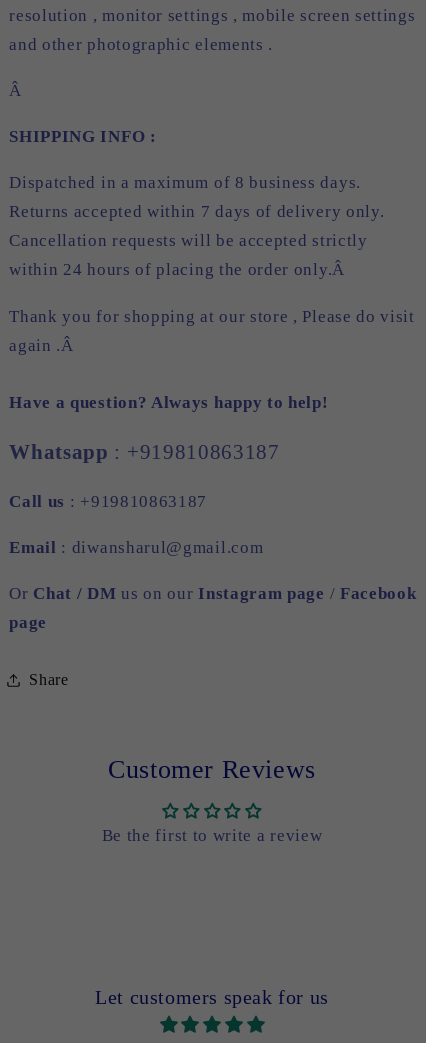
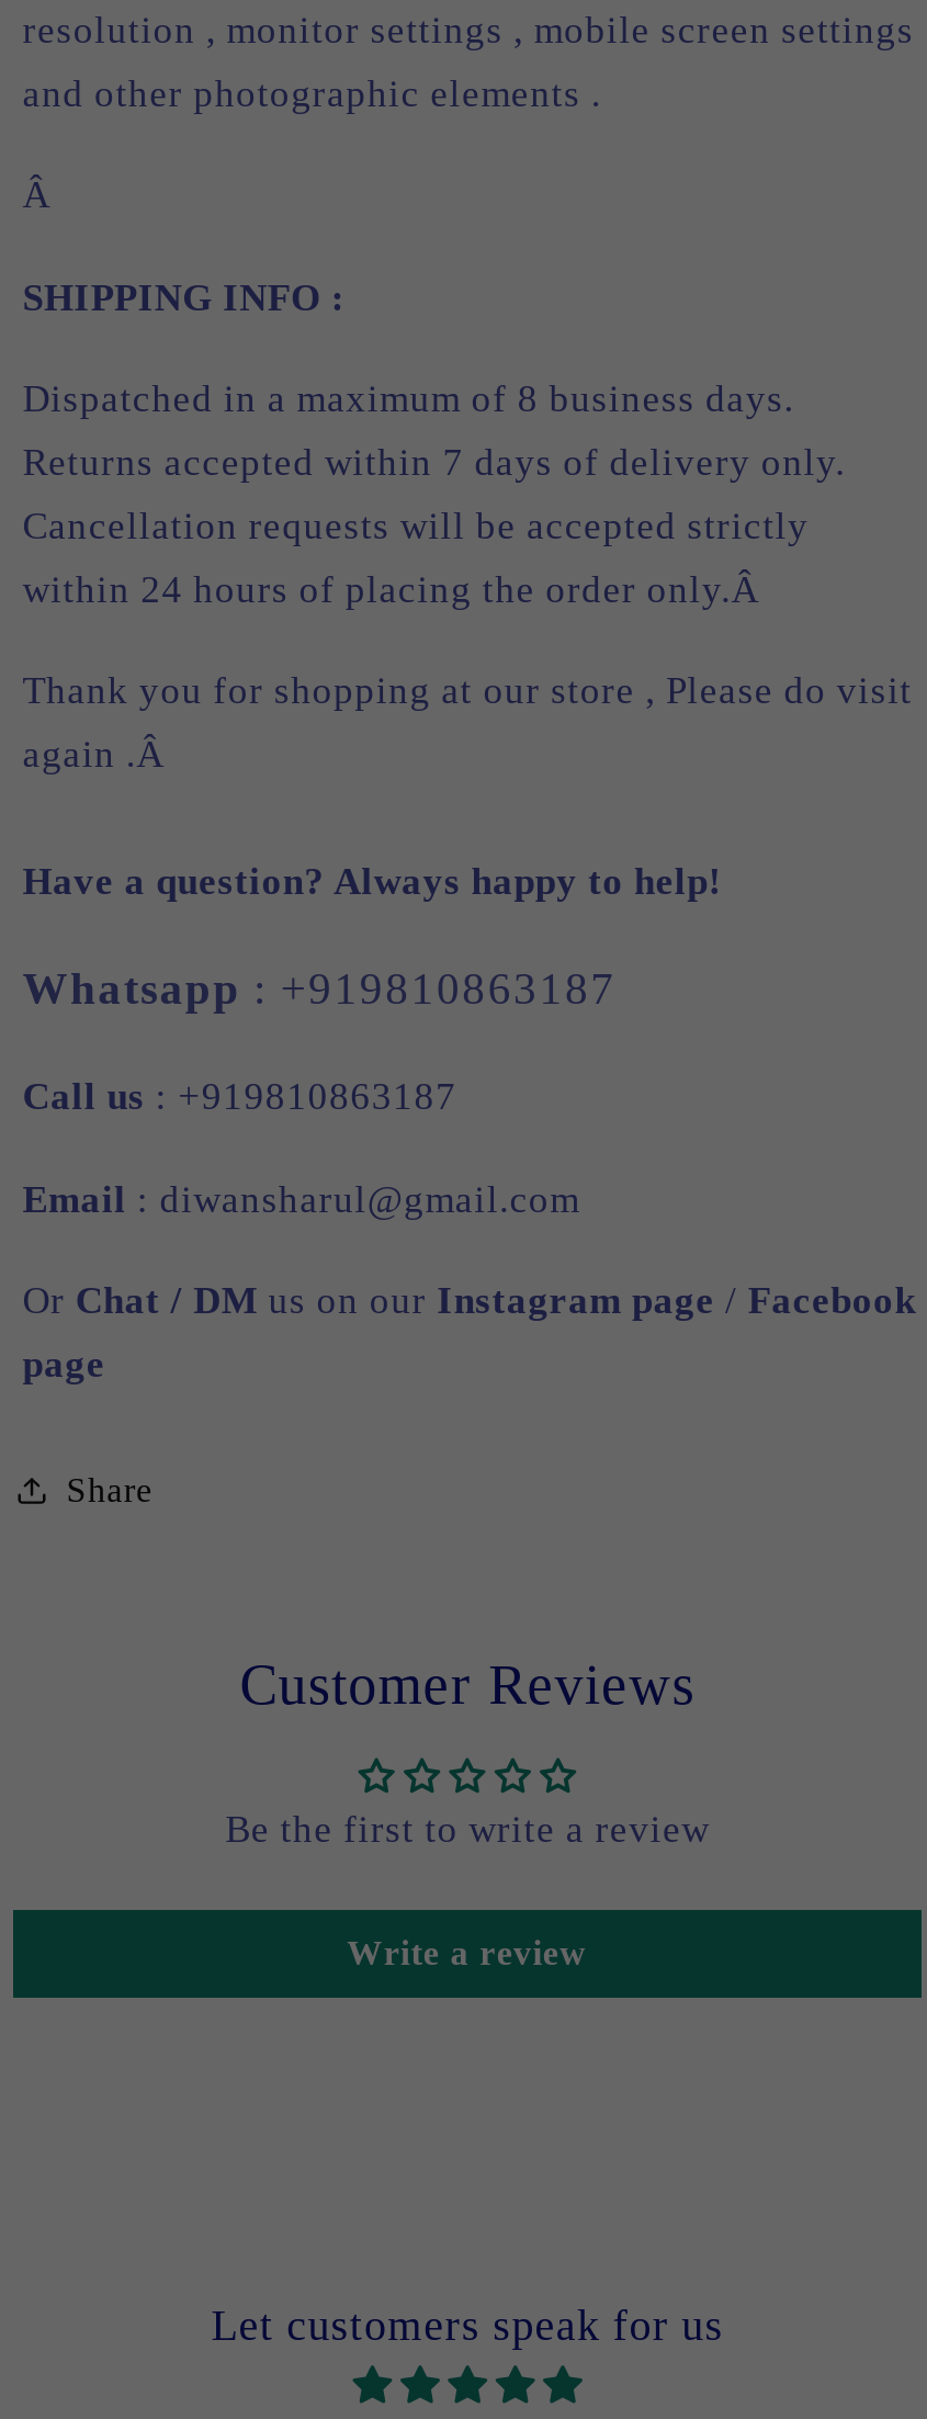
none -> [347,1934,588,1971] Write a review

